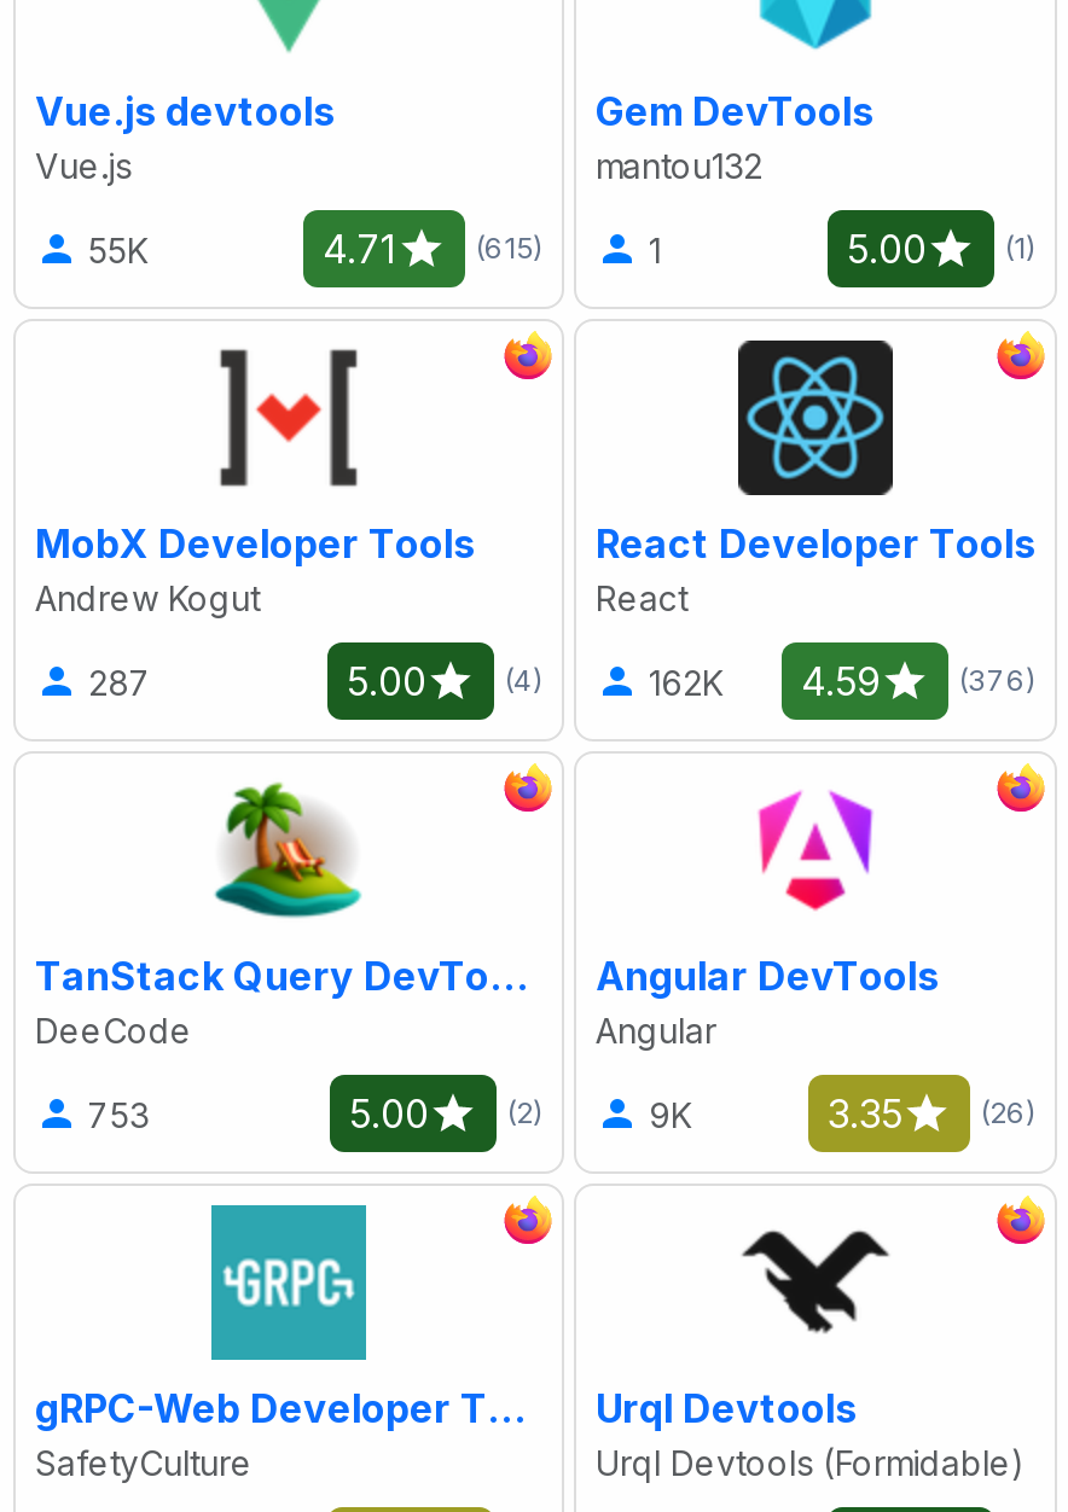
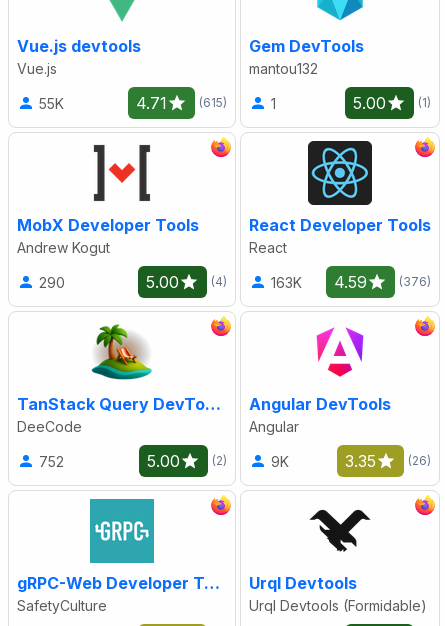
[88,661,151,702] 287 -> [39,274,65,291] 290
[649,658,881,706] 162K 4.59 -> [271,272,367,292] 163K 4.59
[88,1094,149,1135] 753 -> [39,453,64,470] 752

